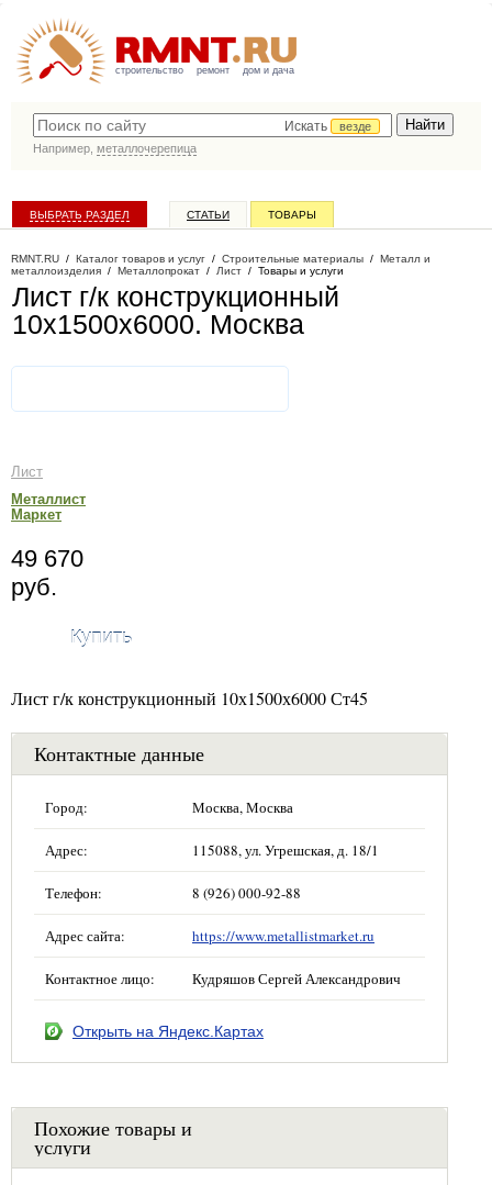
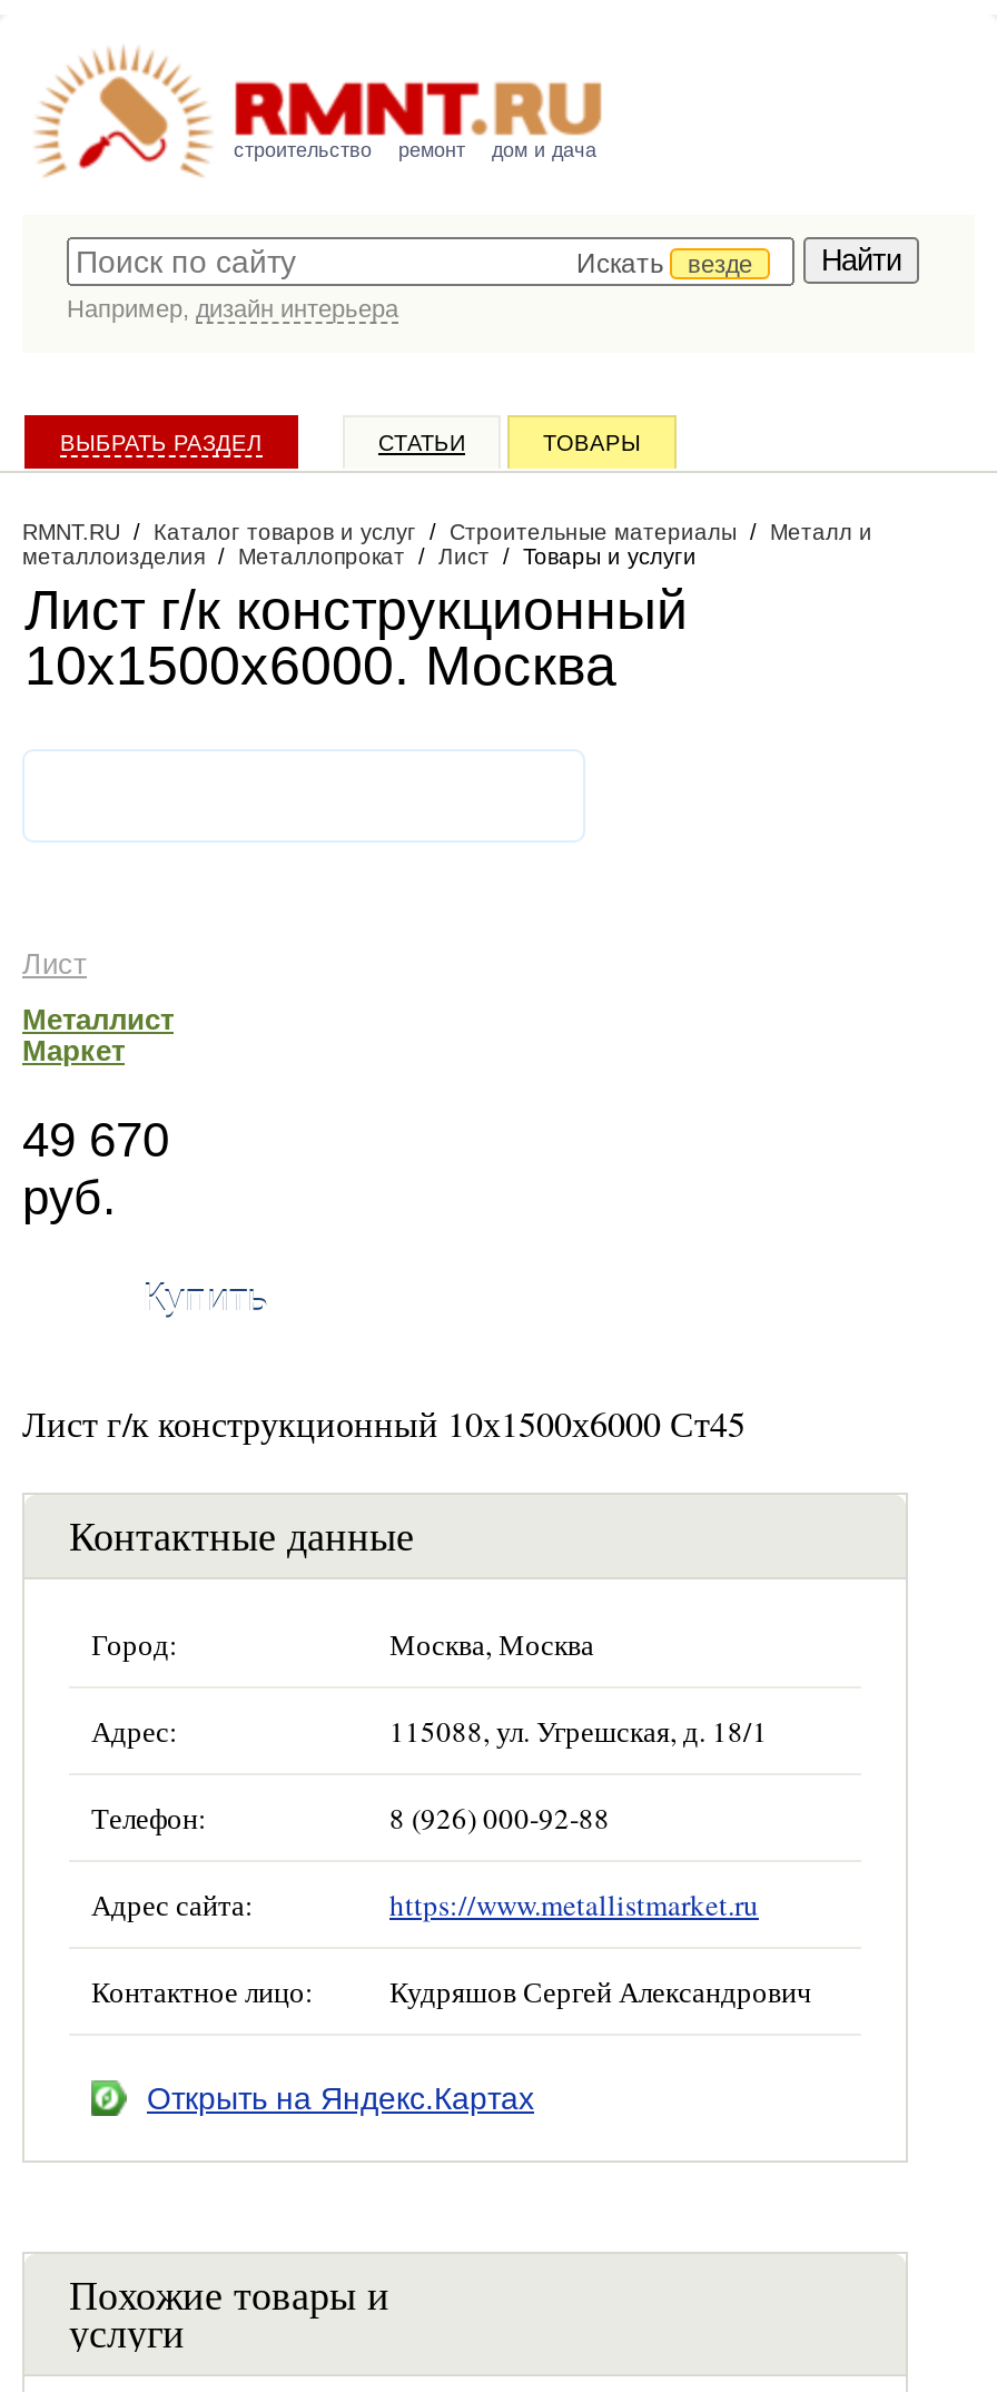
[33,142,197,155] Например, металлочерепица -> [67,295,398,322] Например, дизайн интерьера

